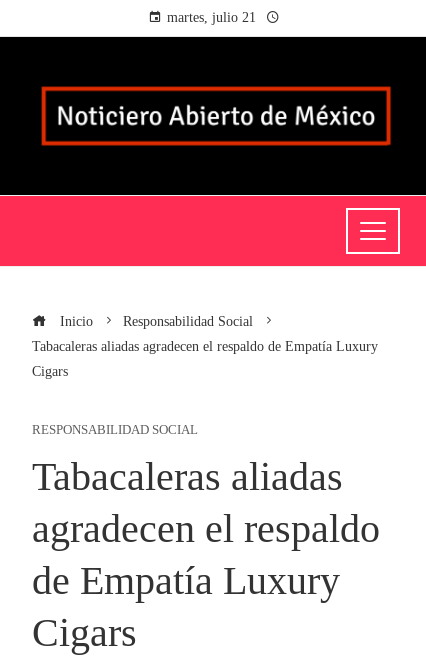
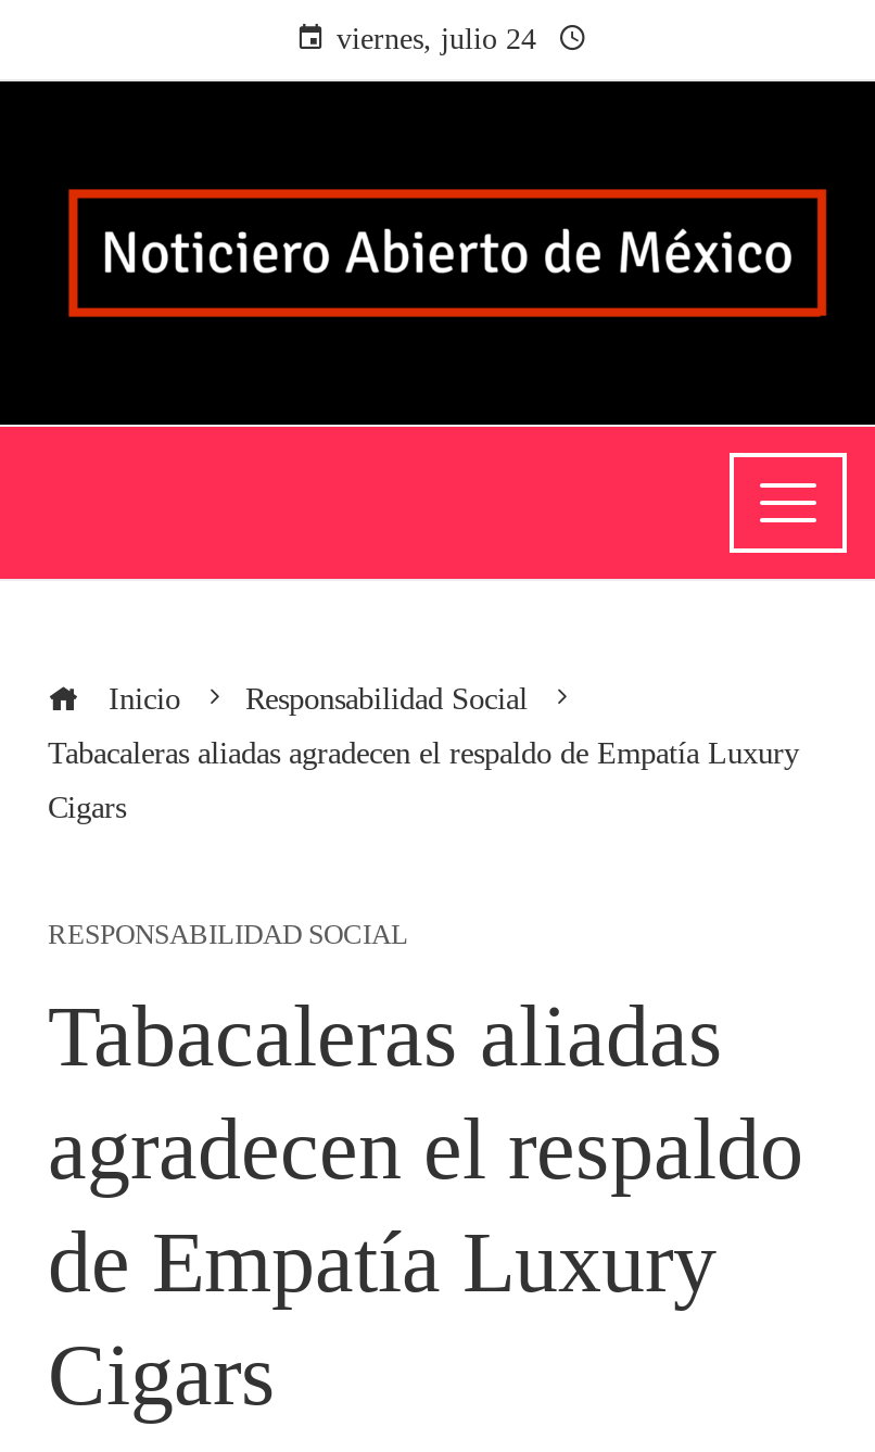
[166,10,255,25] martes, julio 21 -> [337,23,536,55] viernes, julio 24

